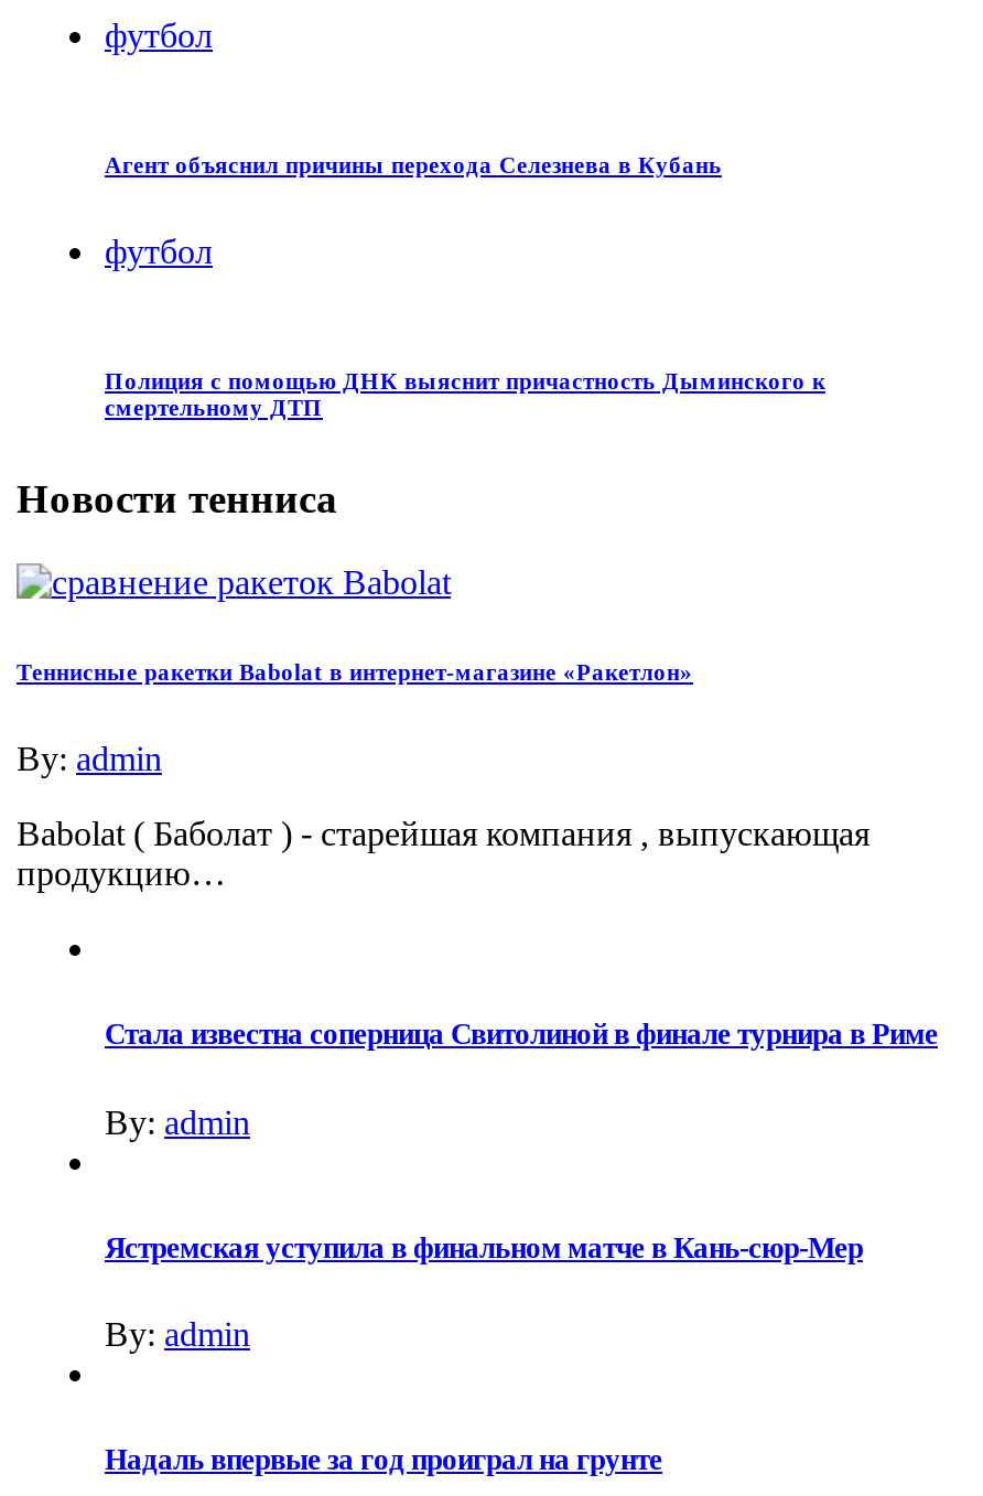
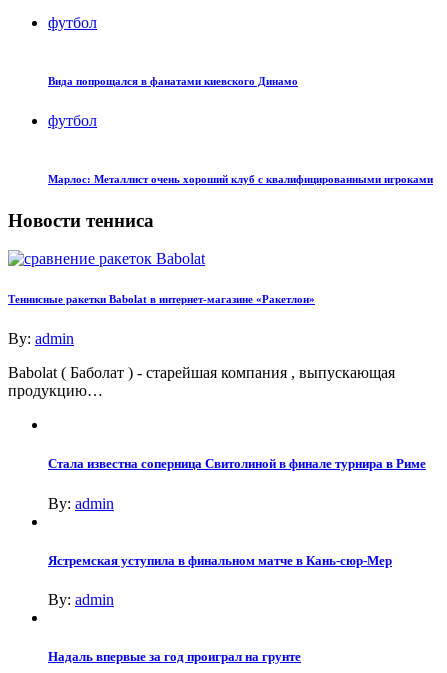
[105,150,722,177] Агент объяснил причины перехода Селезнева в Кубань -> [48,75,298,87] Вида попрощался в фанатами киевского Динамо
[105,366,825,419] Полиция с помощью ДНК выяснит причастность Дыминского к | смертельному ДТП -> [48,173,433,185] Марлос: Металлист очень хороший клуб с квалифицированными игроками

